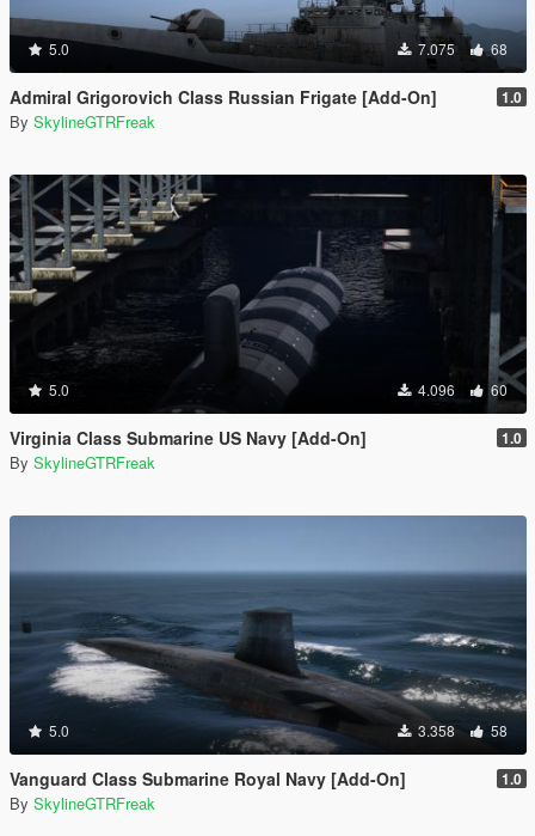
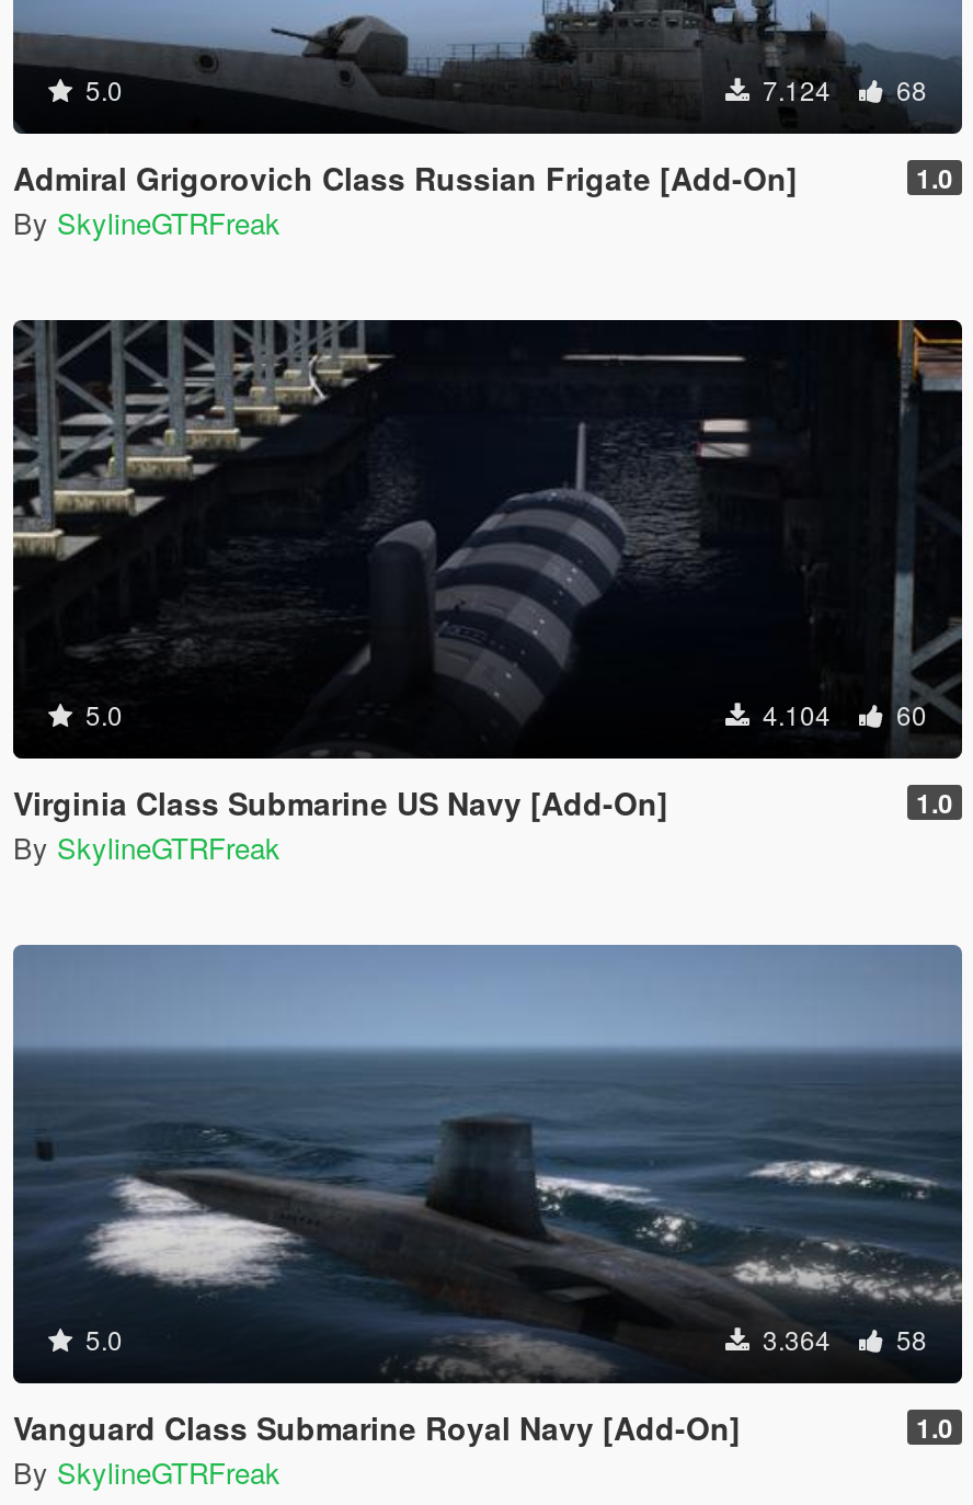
[414,38,508,59] 7.075 68 -> [756,70,927,107] 7.124 68
[414,379,508,399] 4.096 60 -> [756,695,927,732] 4.104 60
[414,720,508,740] 3.358 58 -> [756,1320,927,1357] 3.364 58

